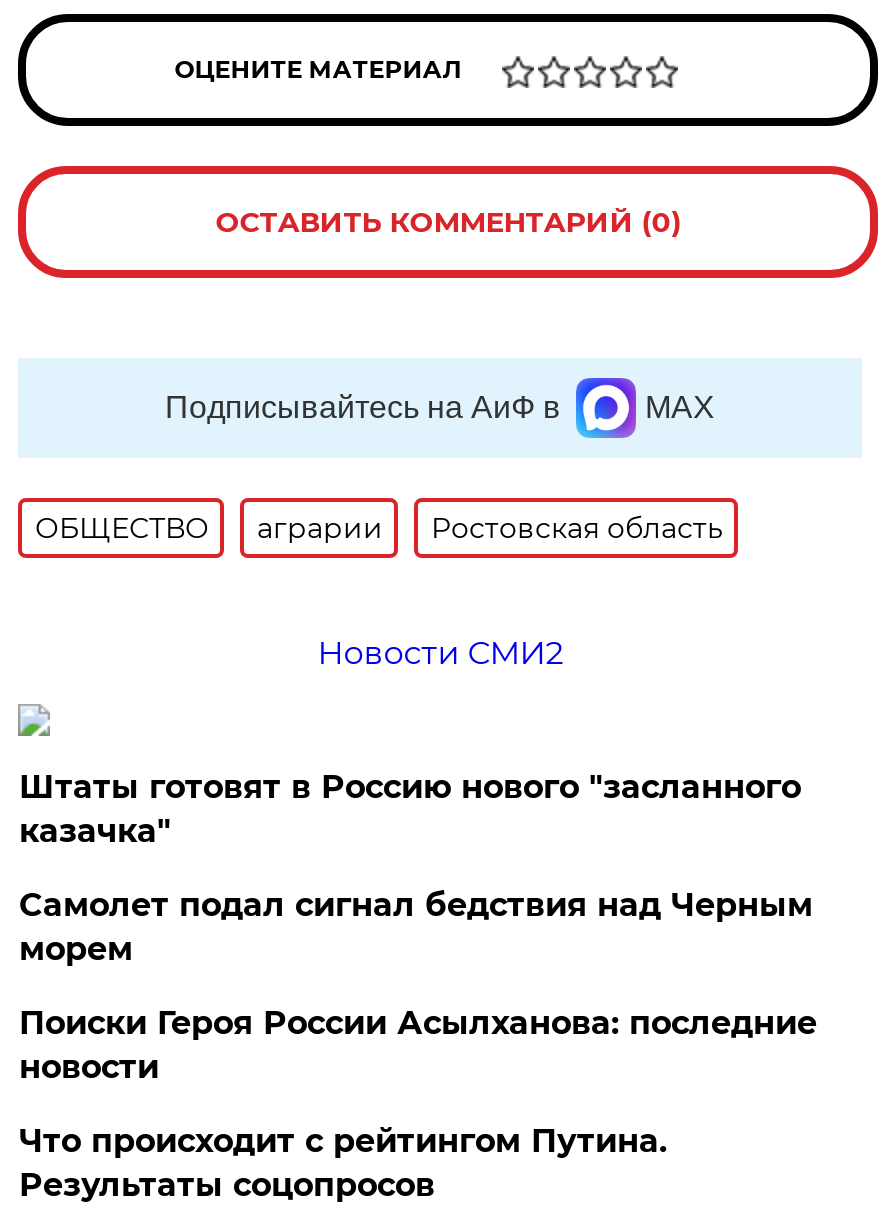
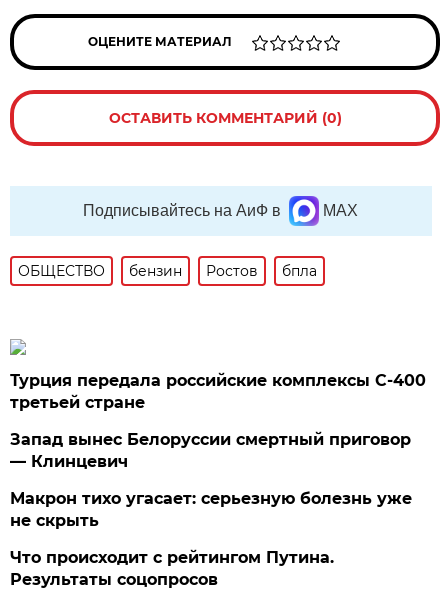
[257,510,723,672] аграрии | Ростовская область | Новости СМИ2 -> [129,262,317,280] бензин | Ростов | бпла
[19,768,817,1086] Штаты готовят в Россию нового "засланного | казачка" | Самолет подал сигнал бедствия над Черным | морем | Поиски Героя России Асылханова: последние | новости -> [10,371,426,530] Турция передала российские комплексы С-400 | третьей стране | Запад вынес Белоруссии смертный приговор | — Клинцевич | Макрон тихо угасает: серьезную болезнь уже | не скрыть

